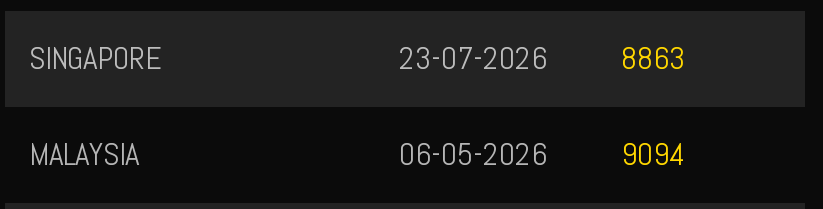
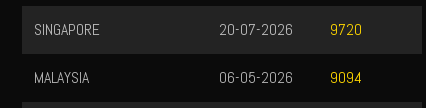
[399,38,547,78] 23-07-2026 -> [219,19,293,39] 20-07-2026
[621,39,685,79] 8863 -> [330,20,362,40] 9720

